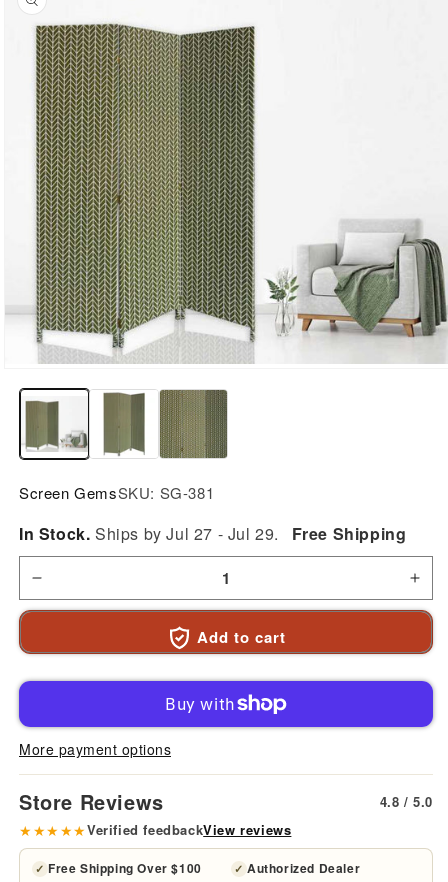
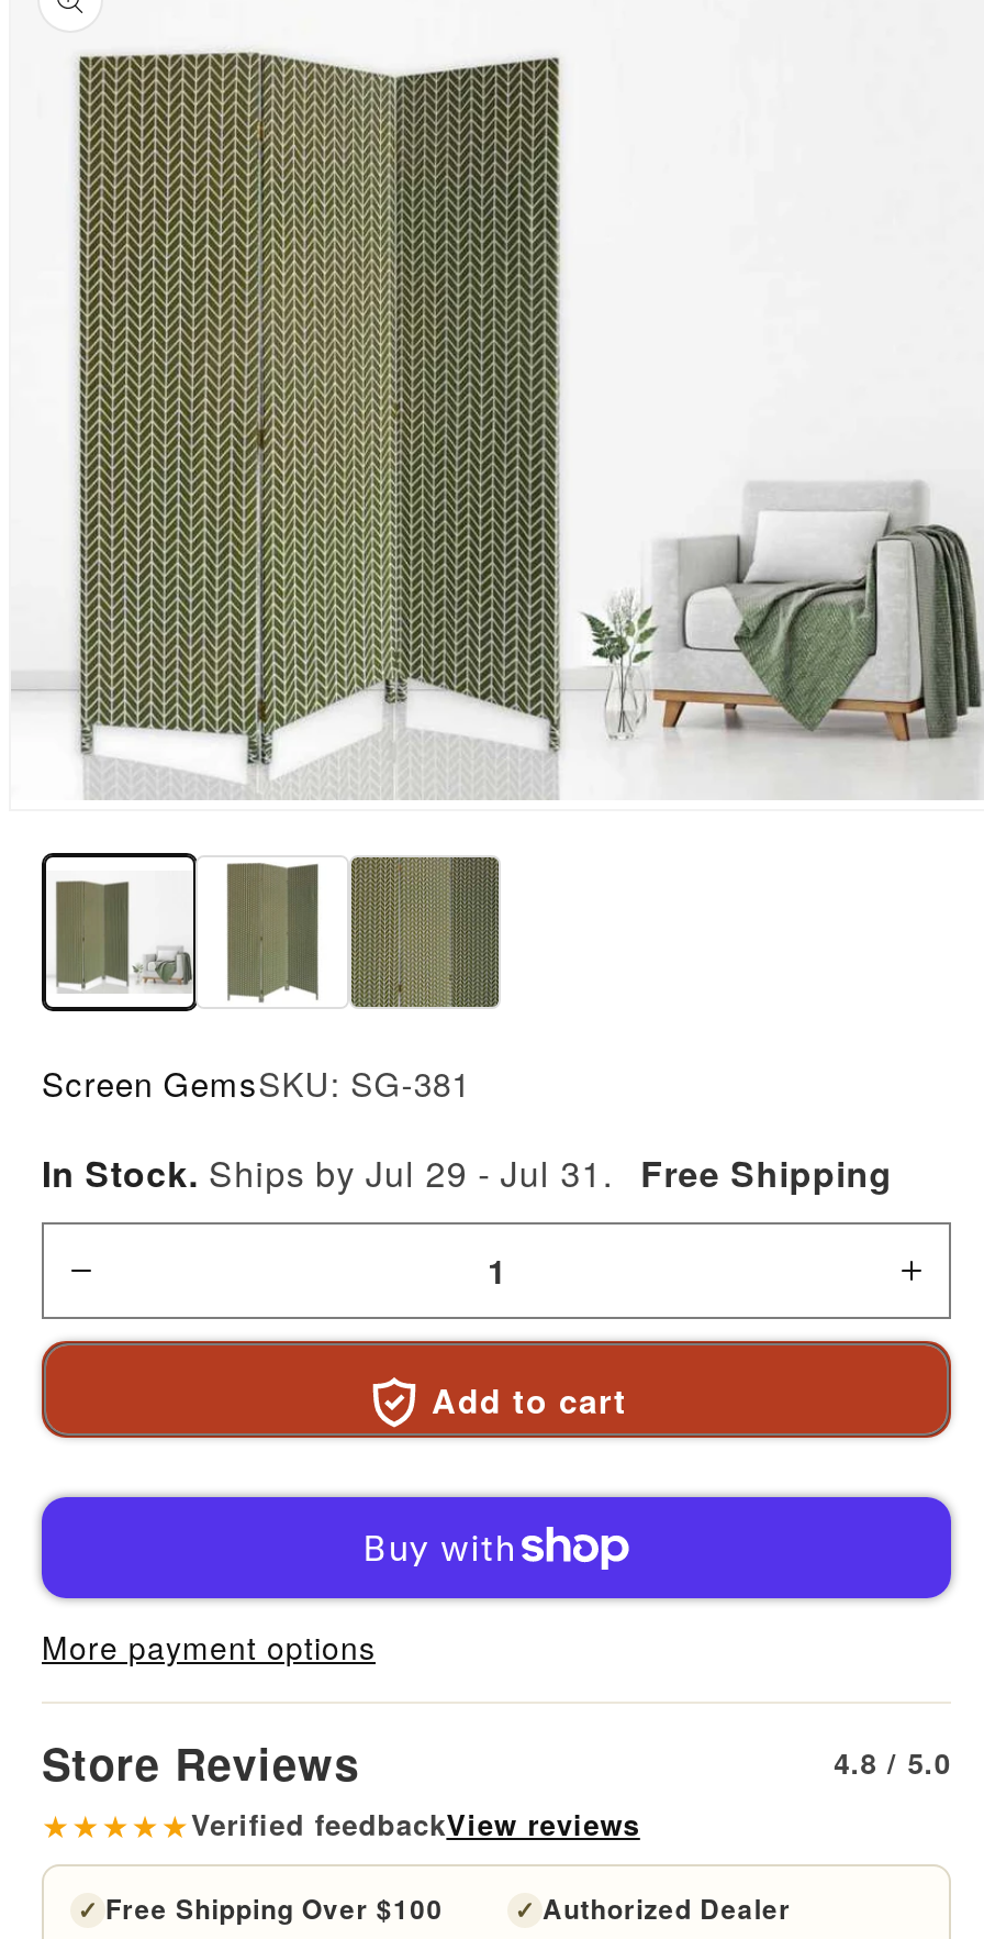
[19,522,406,545] In Stock. Ships by Jul 27 - Jul 29. Free Shipping -> [42,1147,893,1198] In Stock. Ships by Jul 29 - Jul 31. Free Shipping

